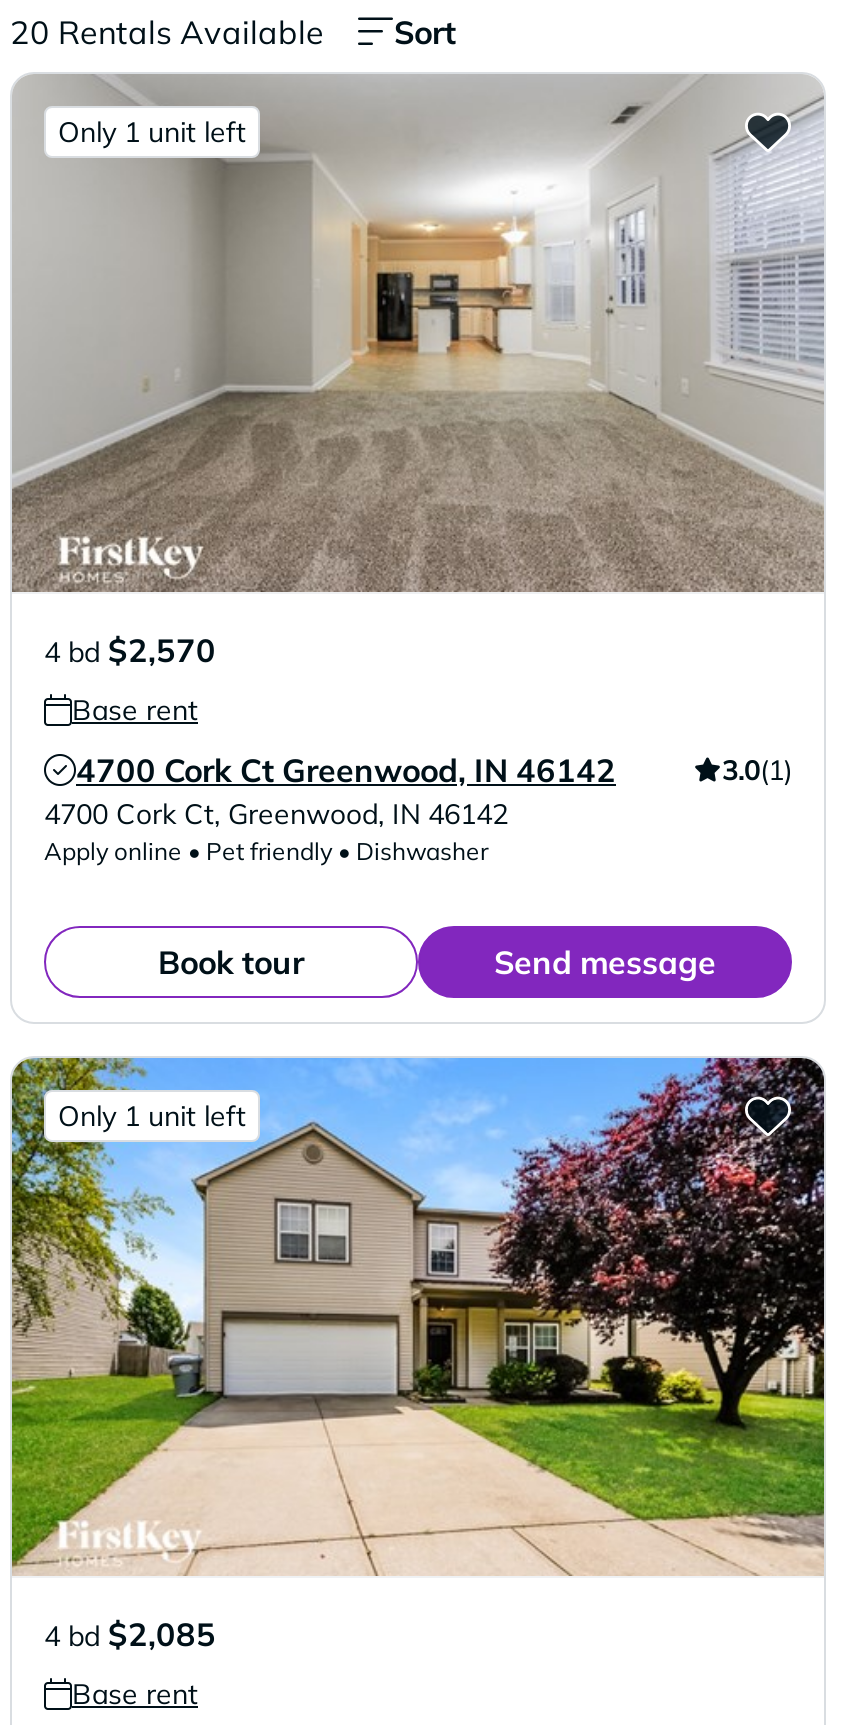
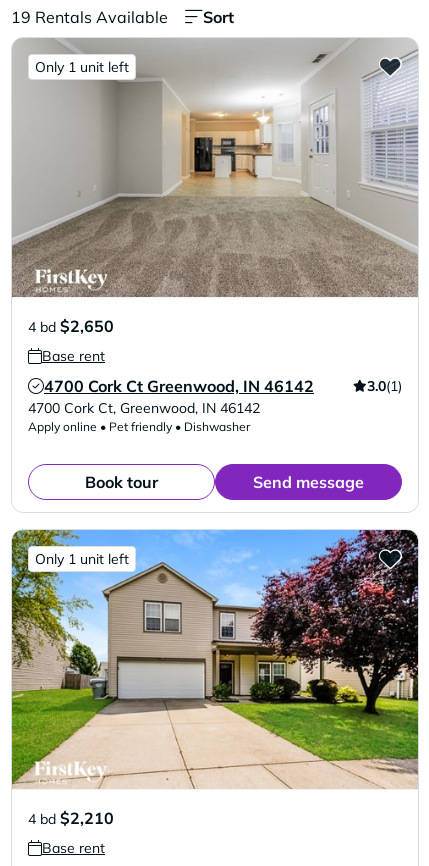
[10,12,324,52] 20 Rentals Available -> [11,7,168,27] 19 Rentals Available
[44,630,216,670] 4 bd $2,570 -> [28,316,114,336] 4 bd $2,650
[44,1614,216,1654] 4 bd $2,085 -> [28,808,114,828] 4 bd $2,210

